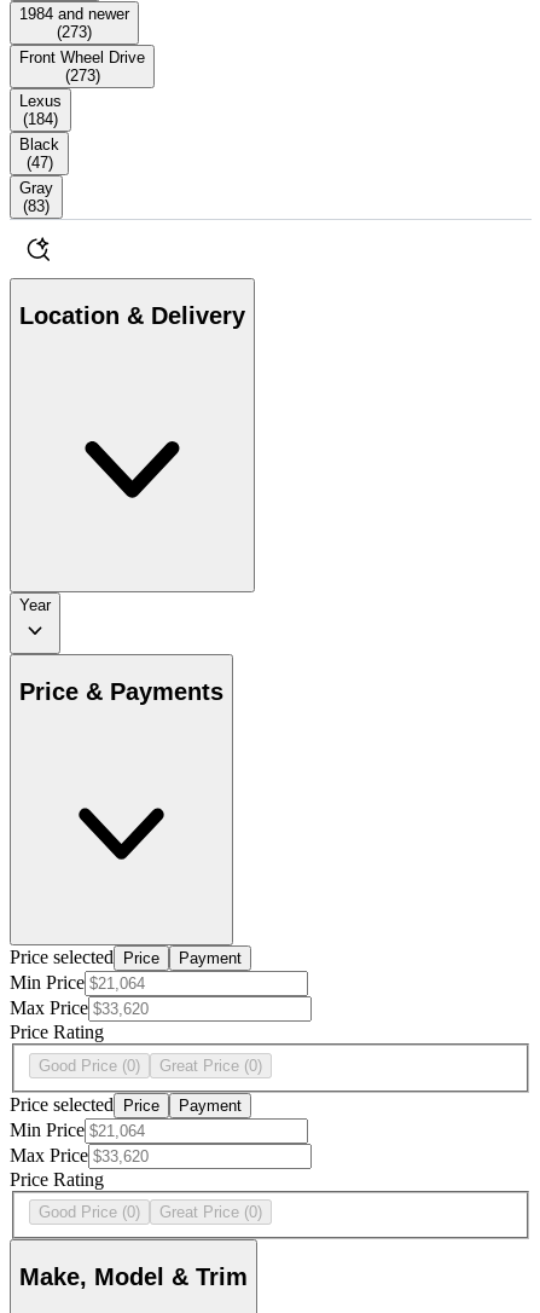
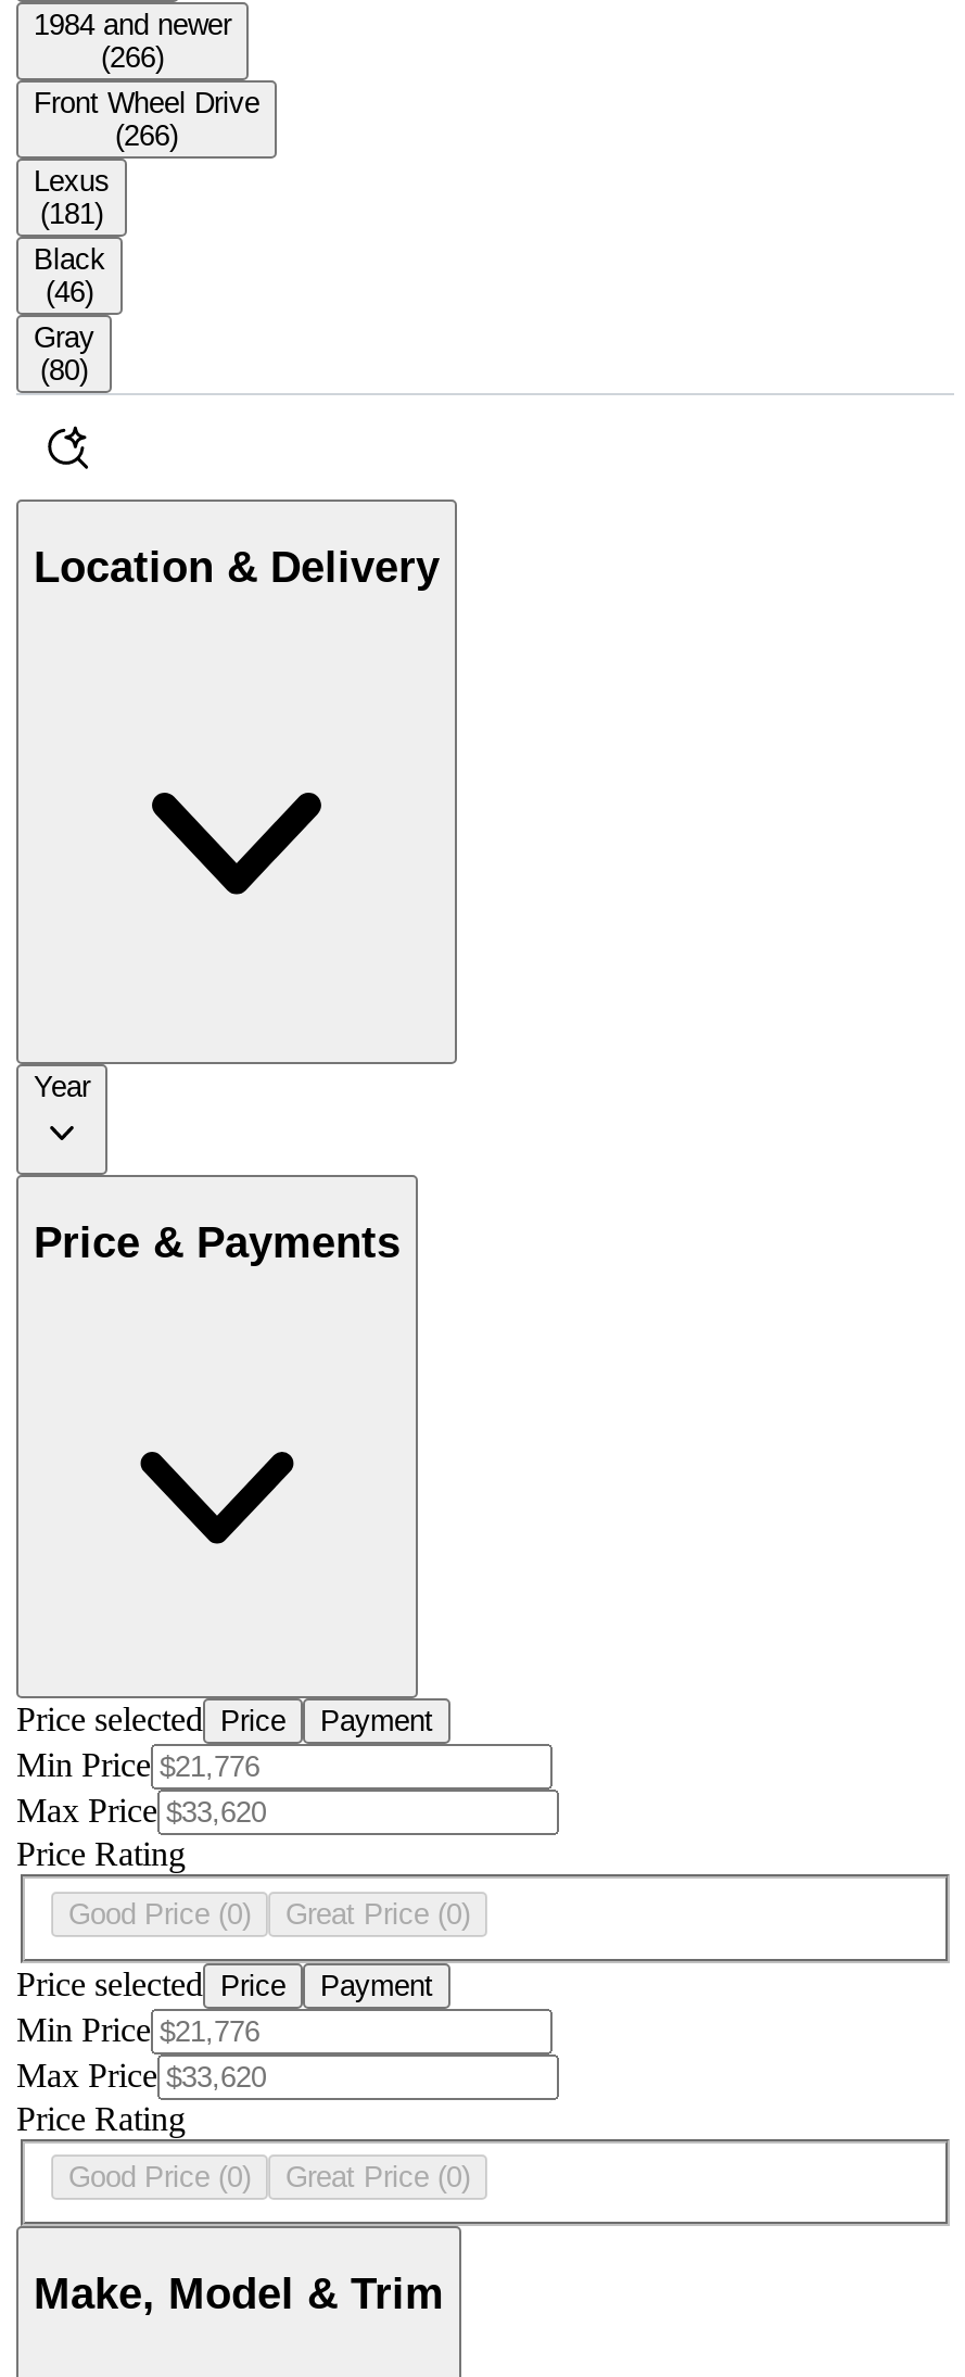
[57,23,92,41] (273) -> [101,41,164,74] (266)
[65,66,100,85] (273) -> [115,119,178,152] (266)
[23,110,58,128] (184) -> [40,197,103,230] (181)
[26,153,53,172] (47) -> [46,276,93,308] (46)
[23,197,50,215] (83) -> [40,354,88,386] (80)

